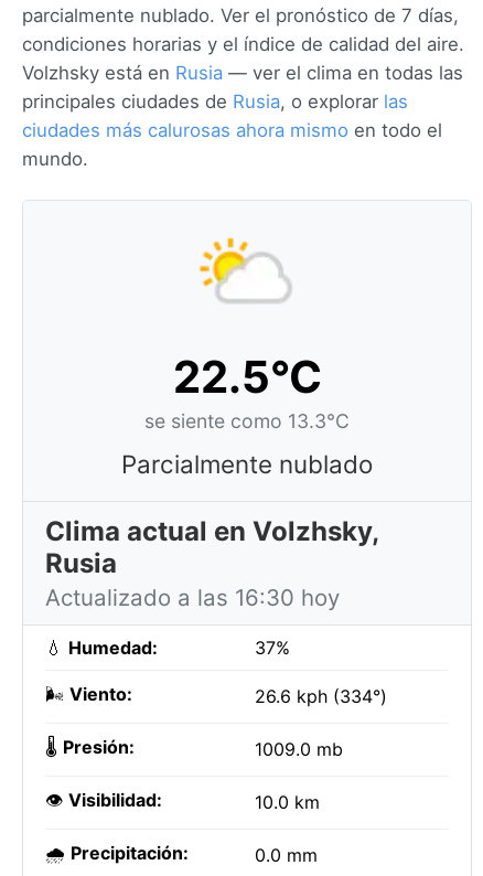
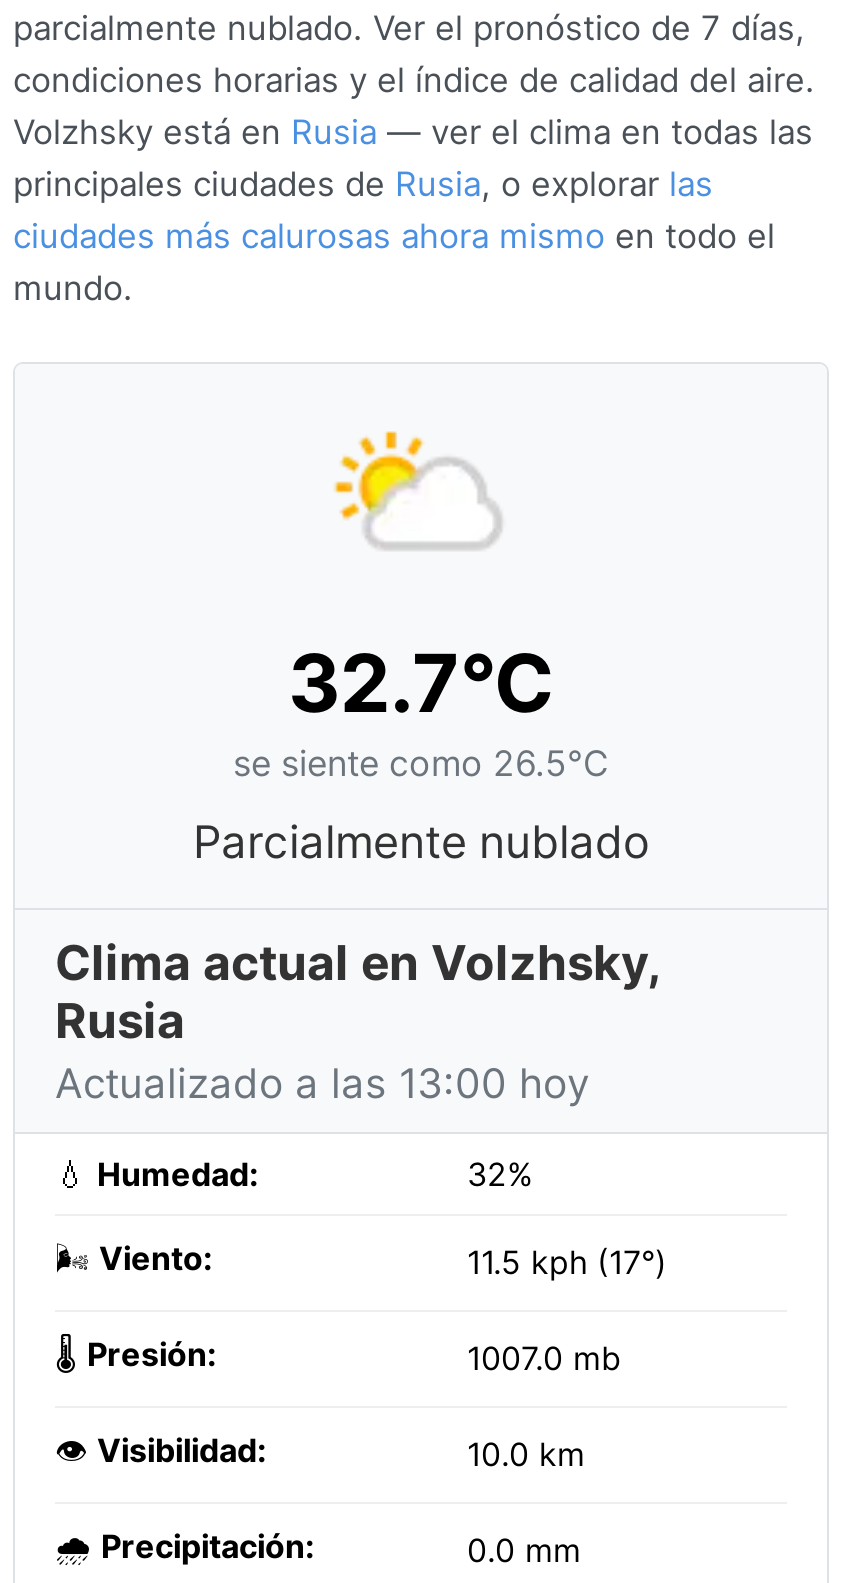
[144,350,350,432] 22.5°C | se siente como 13.3°C -> [233,634,609,784] 32.7°C | se siente como 26.5°C
[45,584,340,611] Actualizado a las 16:30 hoy -> [55,1058,589,1108] Actualizado a las 13:00 hoy
[255,637,290,659] 37% -> [467,1154,533,1194] 32%
[255,685,387,707] 26.6 kph (334°) -> [467,1242,667,1282] 11.5 kph (17°)
[255,738,343,760] 1009.0 mb -> [467,1338,621,1378] 1007.0 mb

